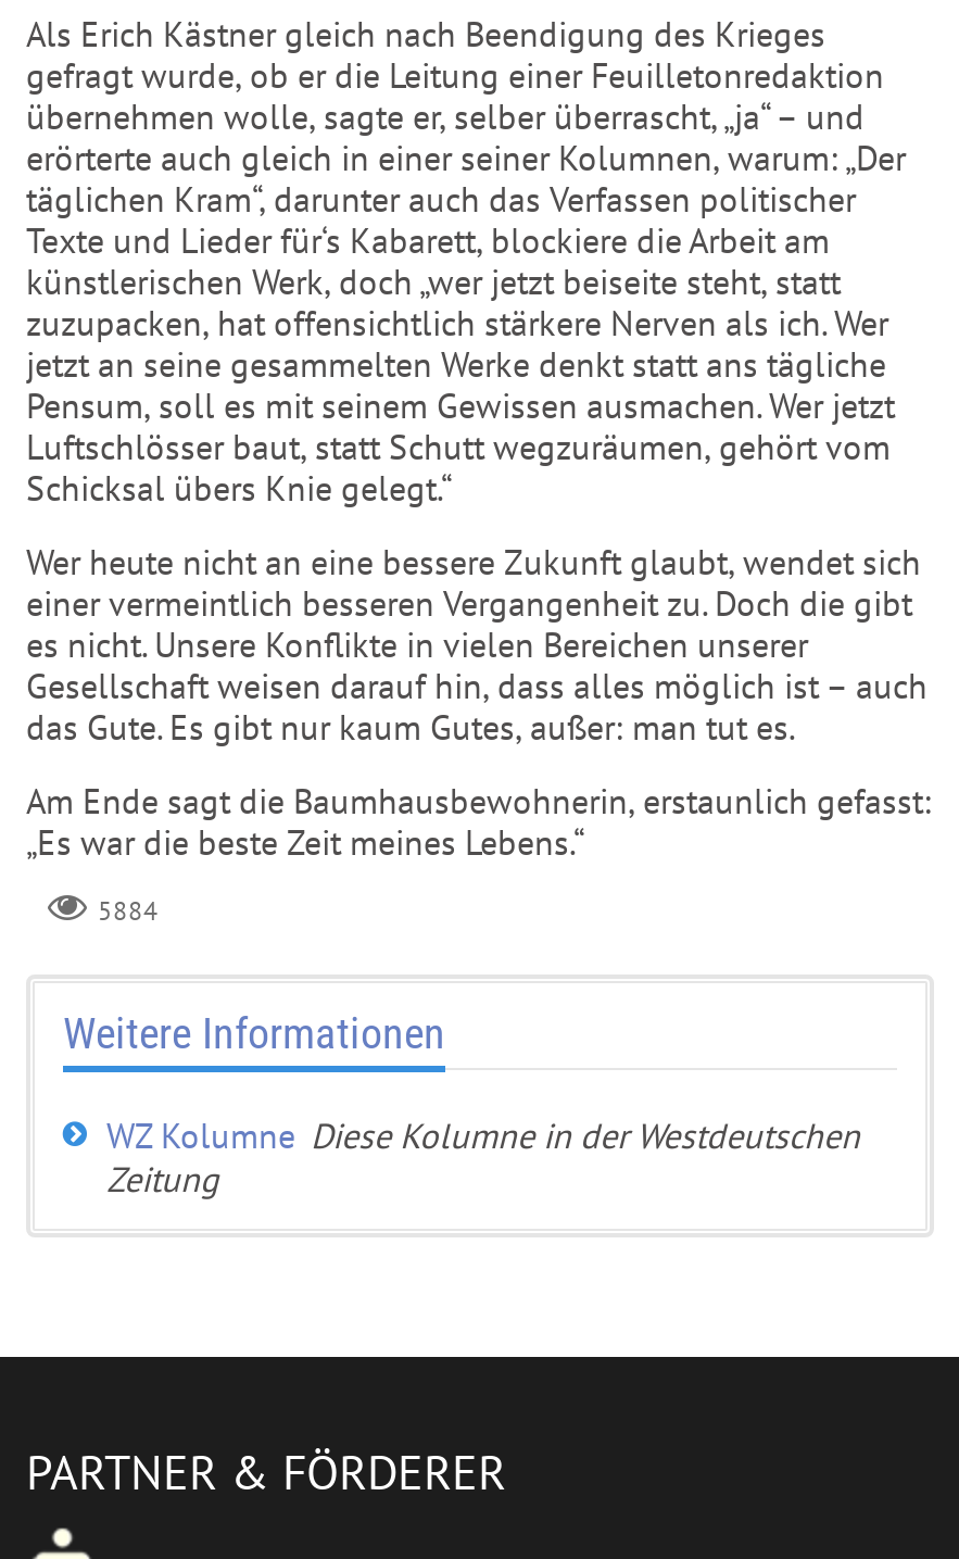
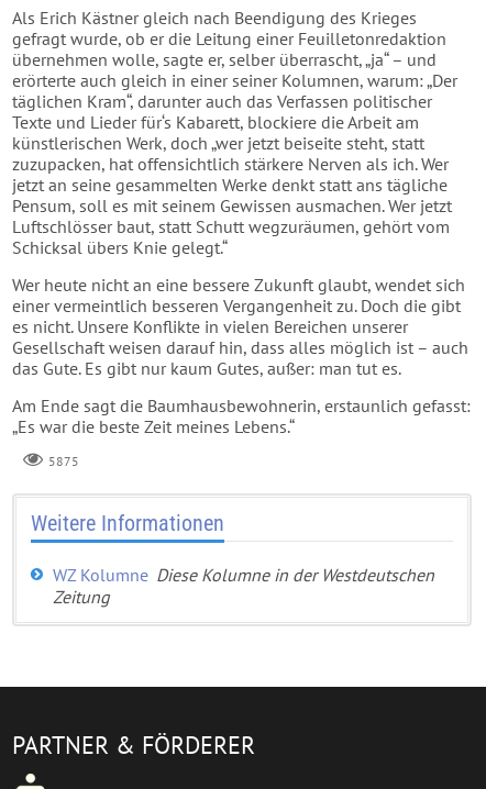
[98,893,159,926] 5884 -> [48,452,79,469] 5875

